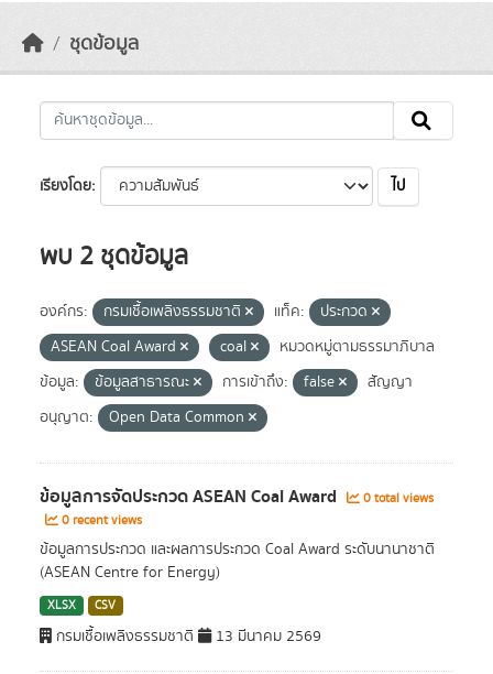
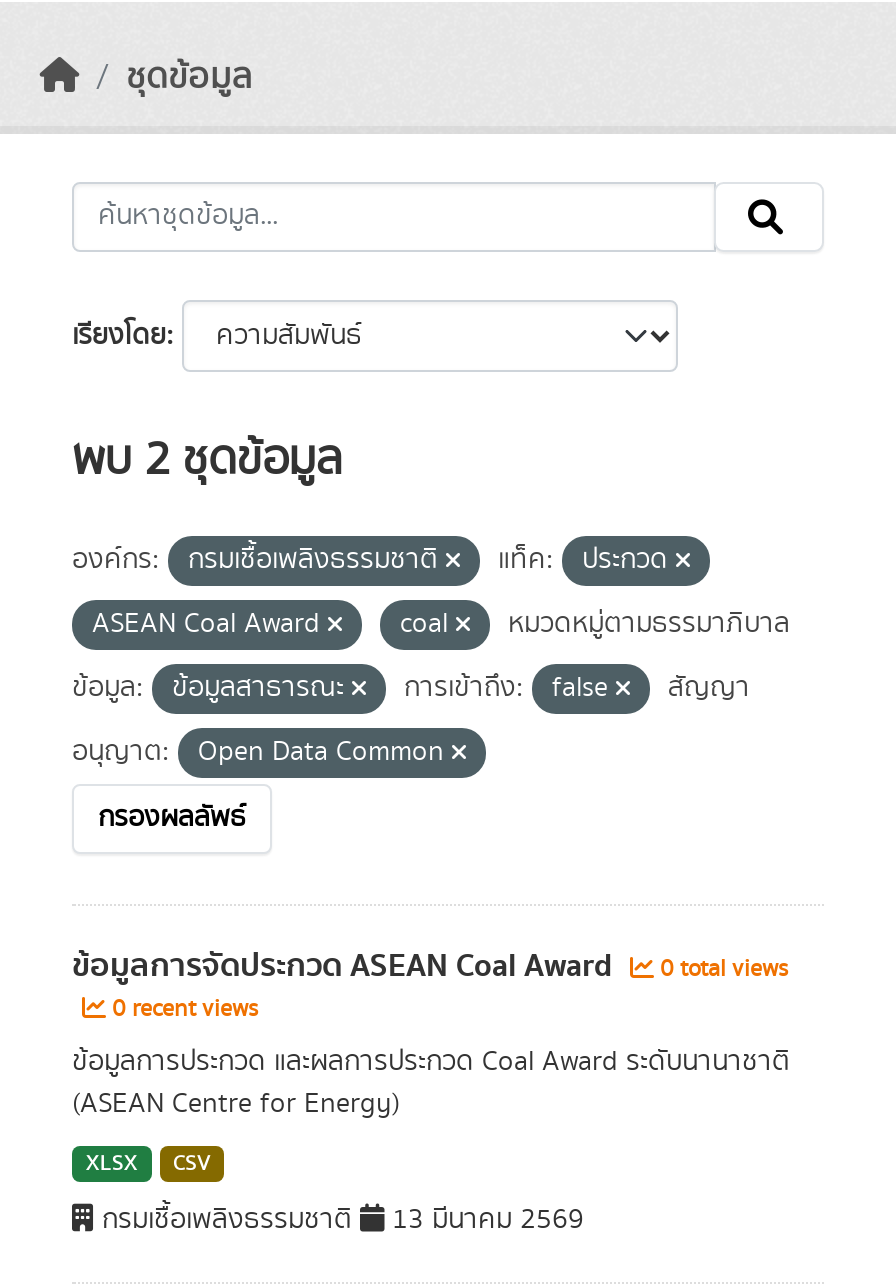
[392,175,405,197] ไป -> none
none -> [98,798,246,838] กรองผลลัพธ์

